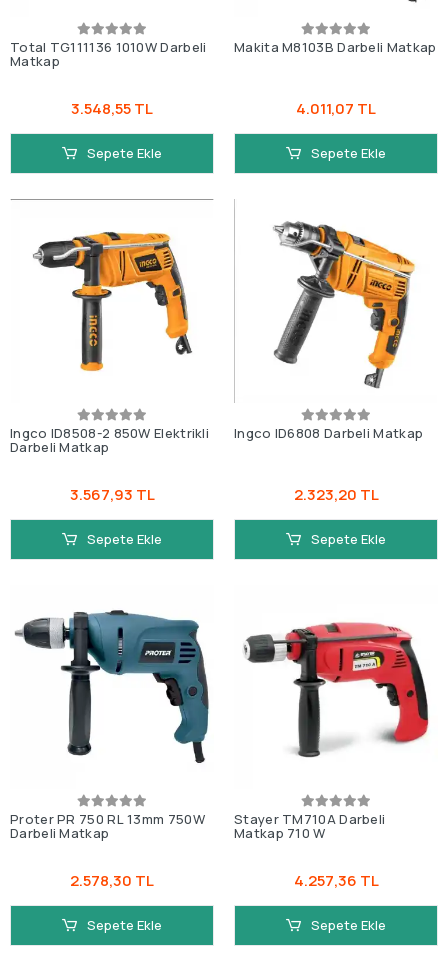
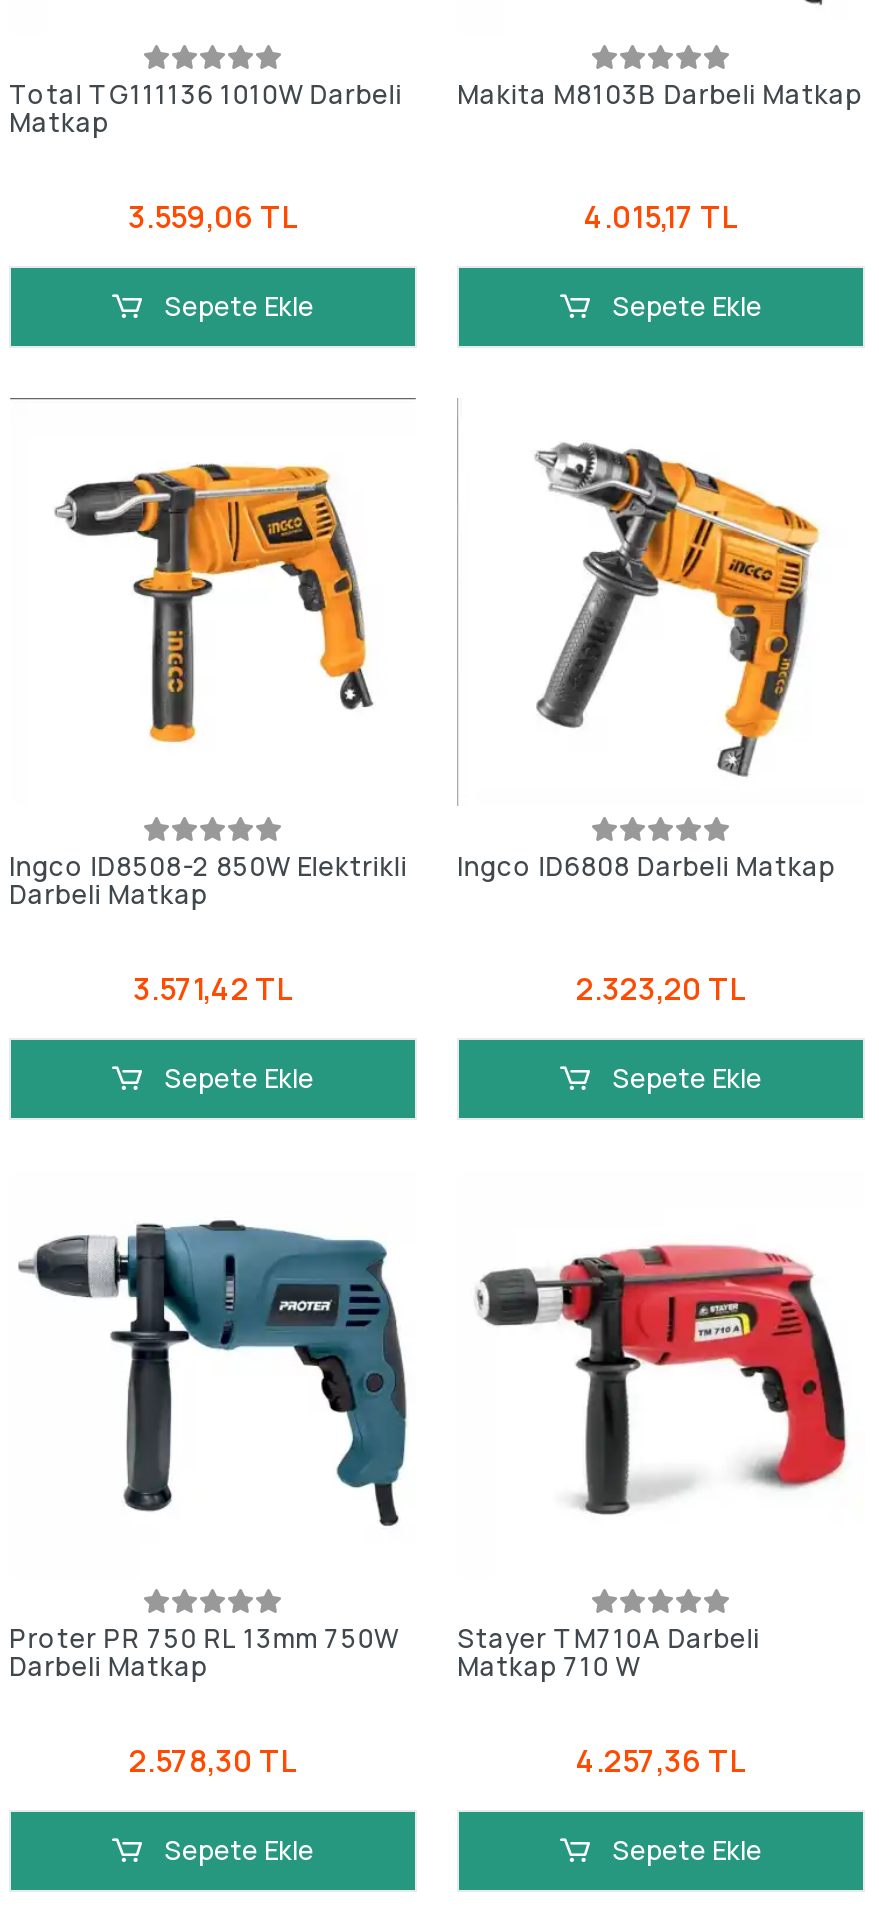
[71,97,153,118] 3.548,55 TL -> [128,195,298,237] 3.559,06 TL
[296,97,376,118] 4.011,07 TL -> [584,195,738,237] 4.015,17 TL
[69,483,154,504] 3.567,93 TL -> [133,967,293,1009] 3.571,42 TL

